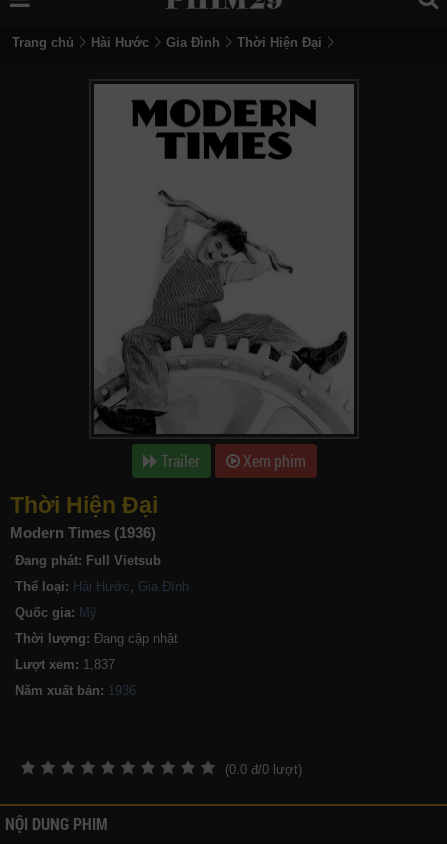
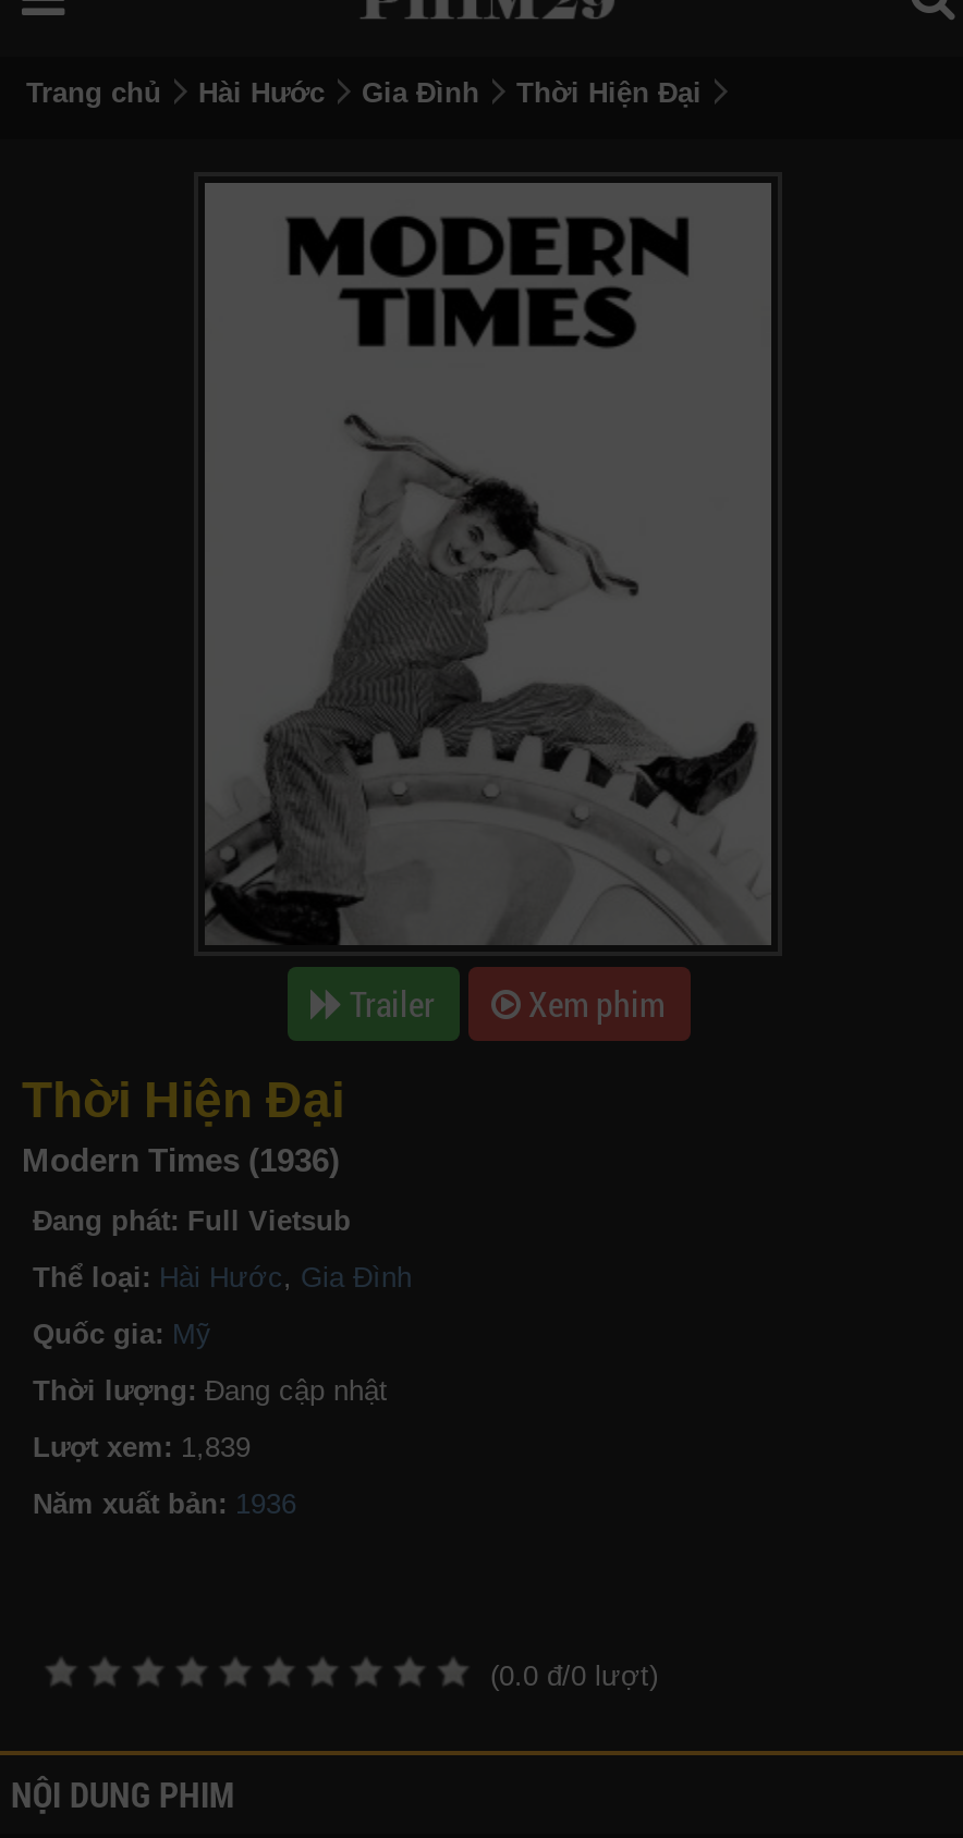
[15,657,115,672] Lượt xem: 1,837 -> [33,1431,251,1463] Lượt xem: 1,839

